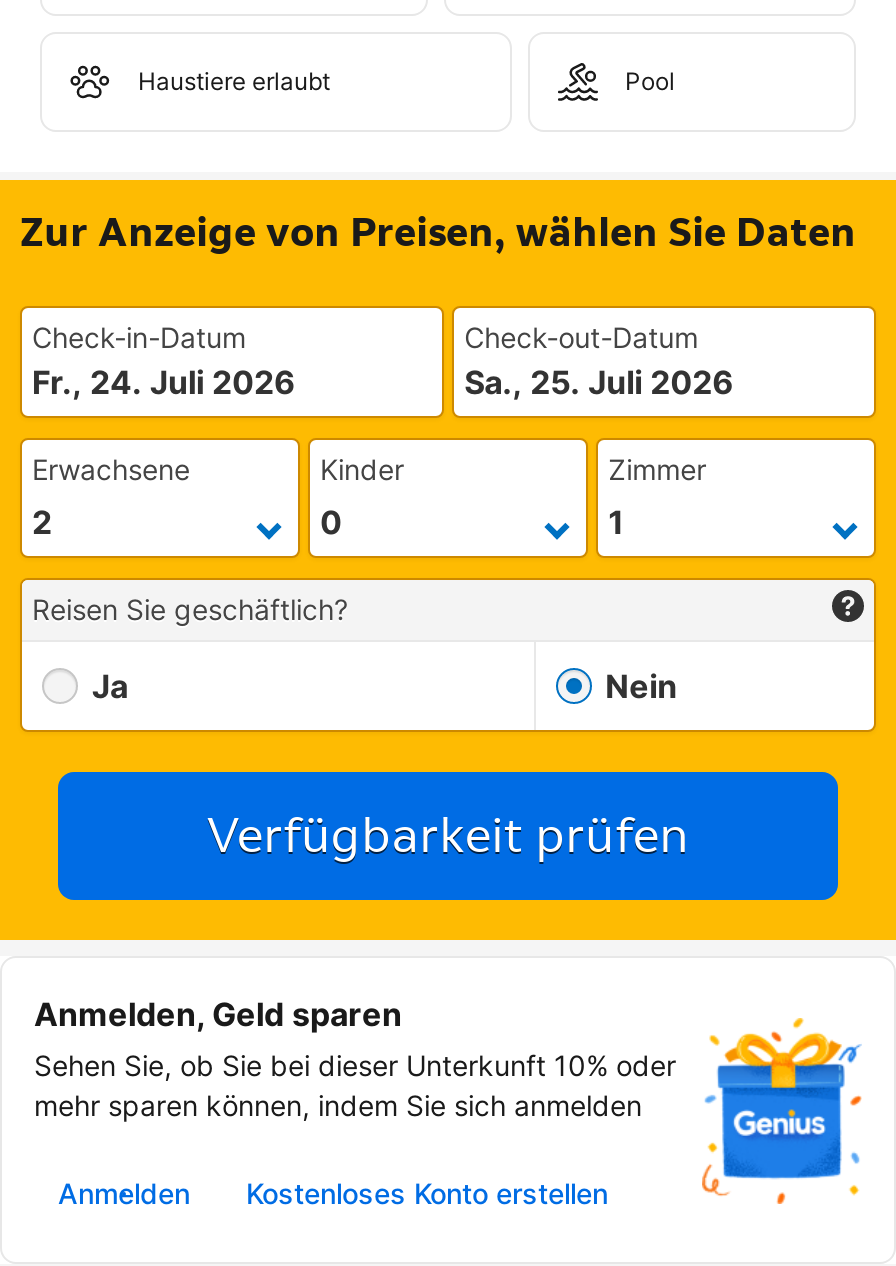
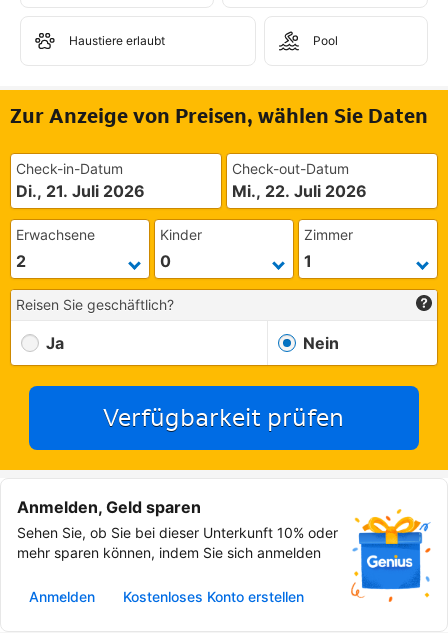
[32,362,296,402] Fr., 24. Juli 2026 -> [16,181,145,201] Di., 21. Juli 2026
[464,362,734,402] Sa., 25. Juli 2026 -> [232,181,367,201] Mi., 22. Juli 2026

